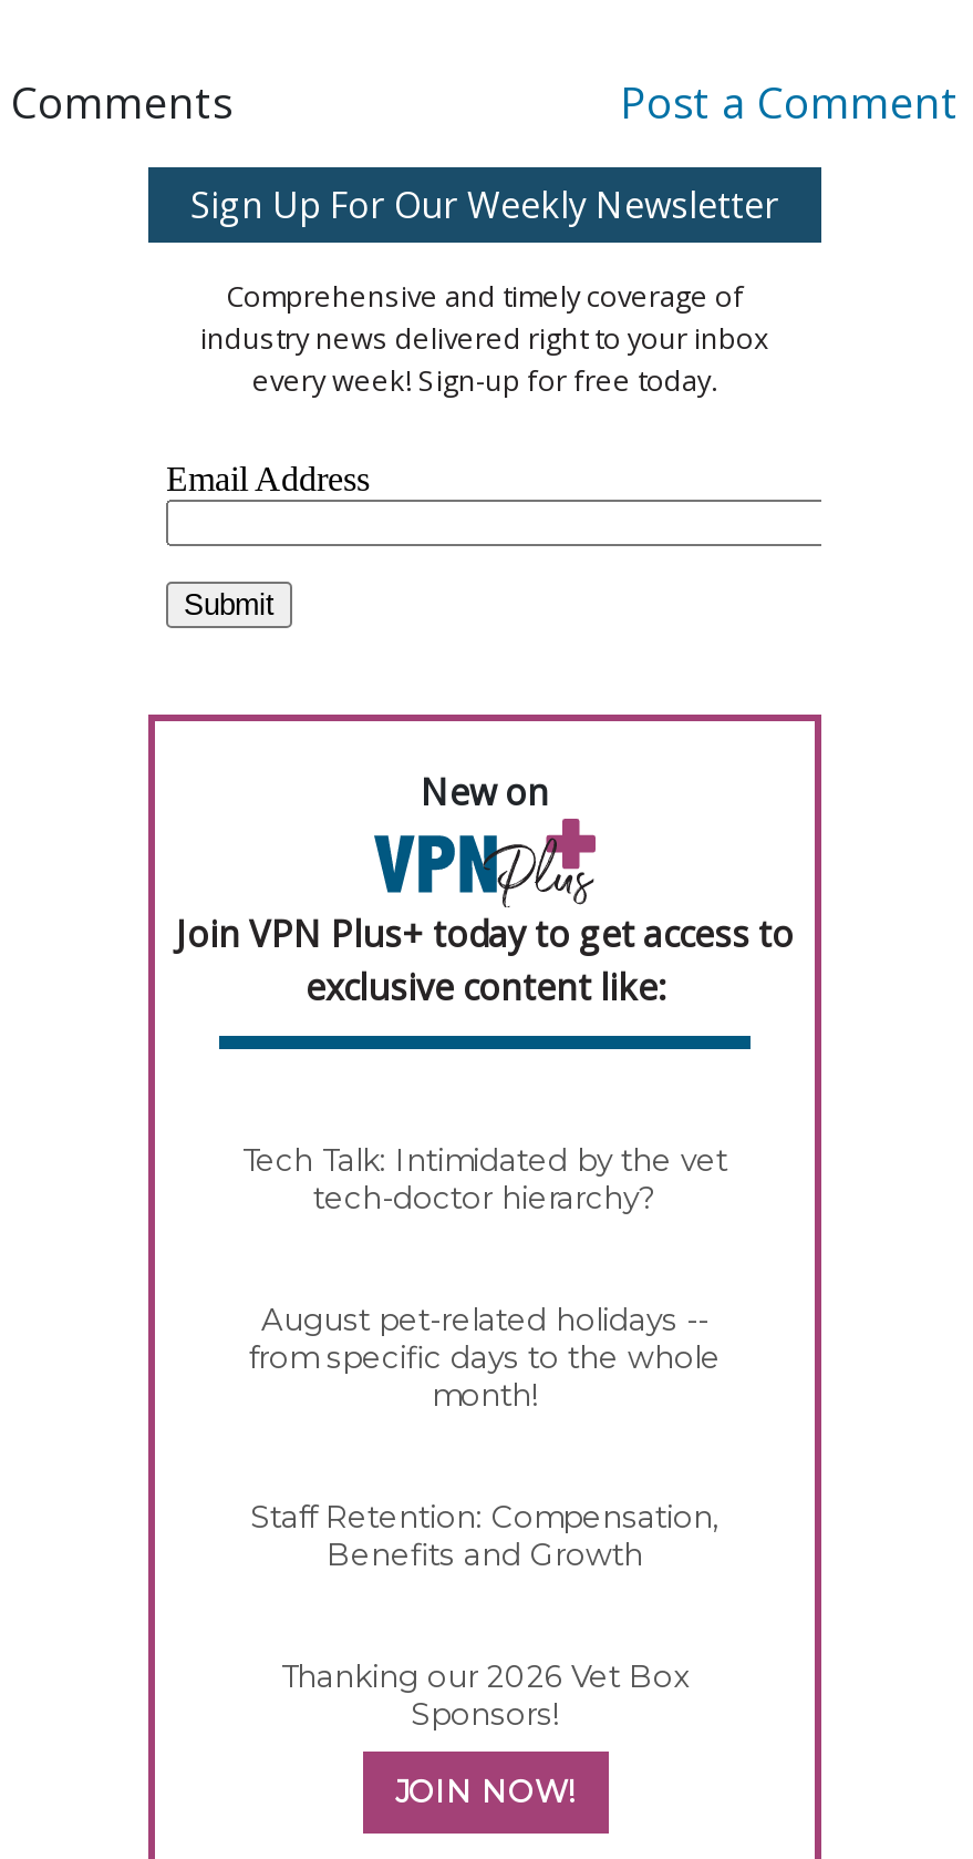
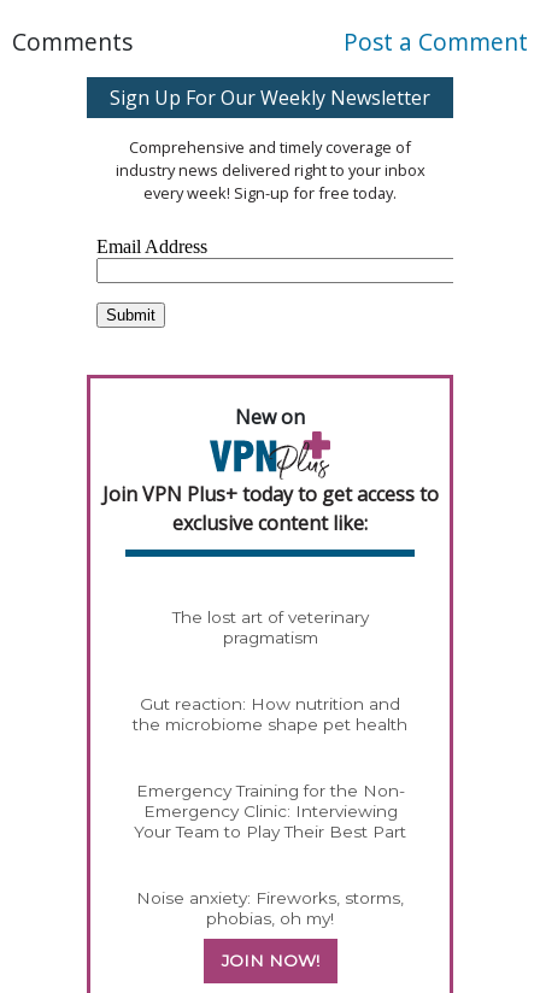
[242,1142,727,1215] Tech Talk: Intimidated by the vet | tech-doctor hierarchy? -> [172,607,368,647] The lost art of veterinary | pragmatism
[249,1301,721,1412] August pet-related holidays -- | from specific days to the whole | month! -> [133,694,407,734] Gut reaction: How nutrition and | the microbiome shape pet health
[250,1498,720,1571] Staff Retention: Compensation, | Benefits and Growth -> [134,781,406,841] Emergency Training for the Non- | Emergency Clinic: Interviewing | Your Team to Play Their Best Part
[281,1658,689,1731] Thanking our 2026 Vet Box | Sponsors! -> [136,888,404,928] Noise anxiety: Fireworks, storms, | phobias, oh my!

